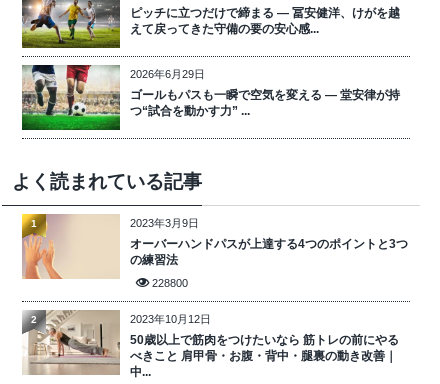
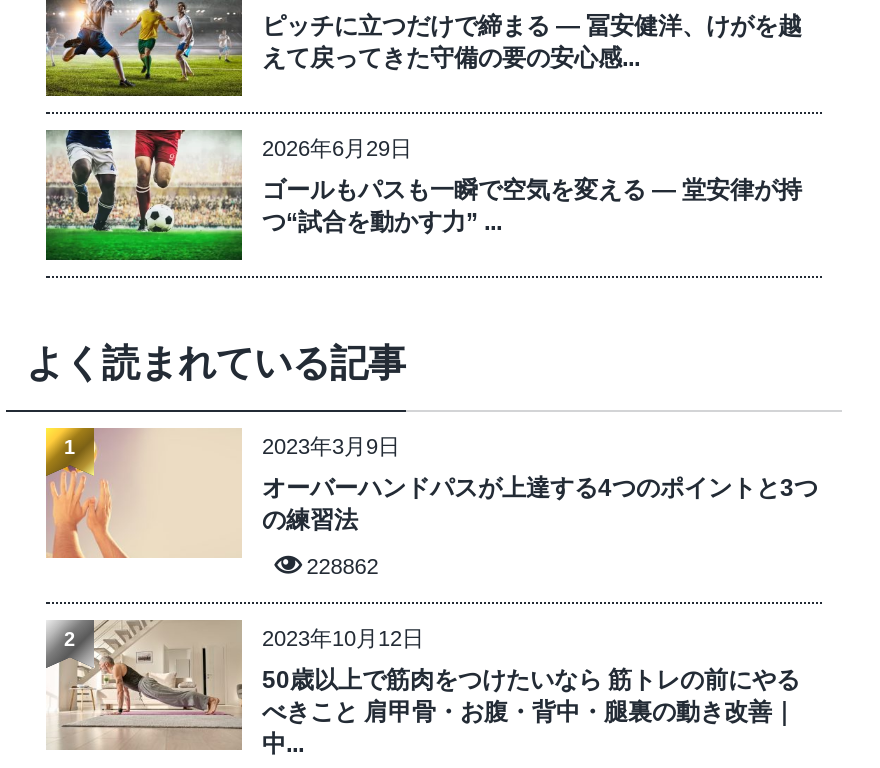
[152,277,188,289] 228800 -> [306,554,378,578] 228862

